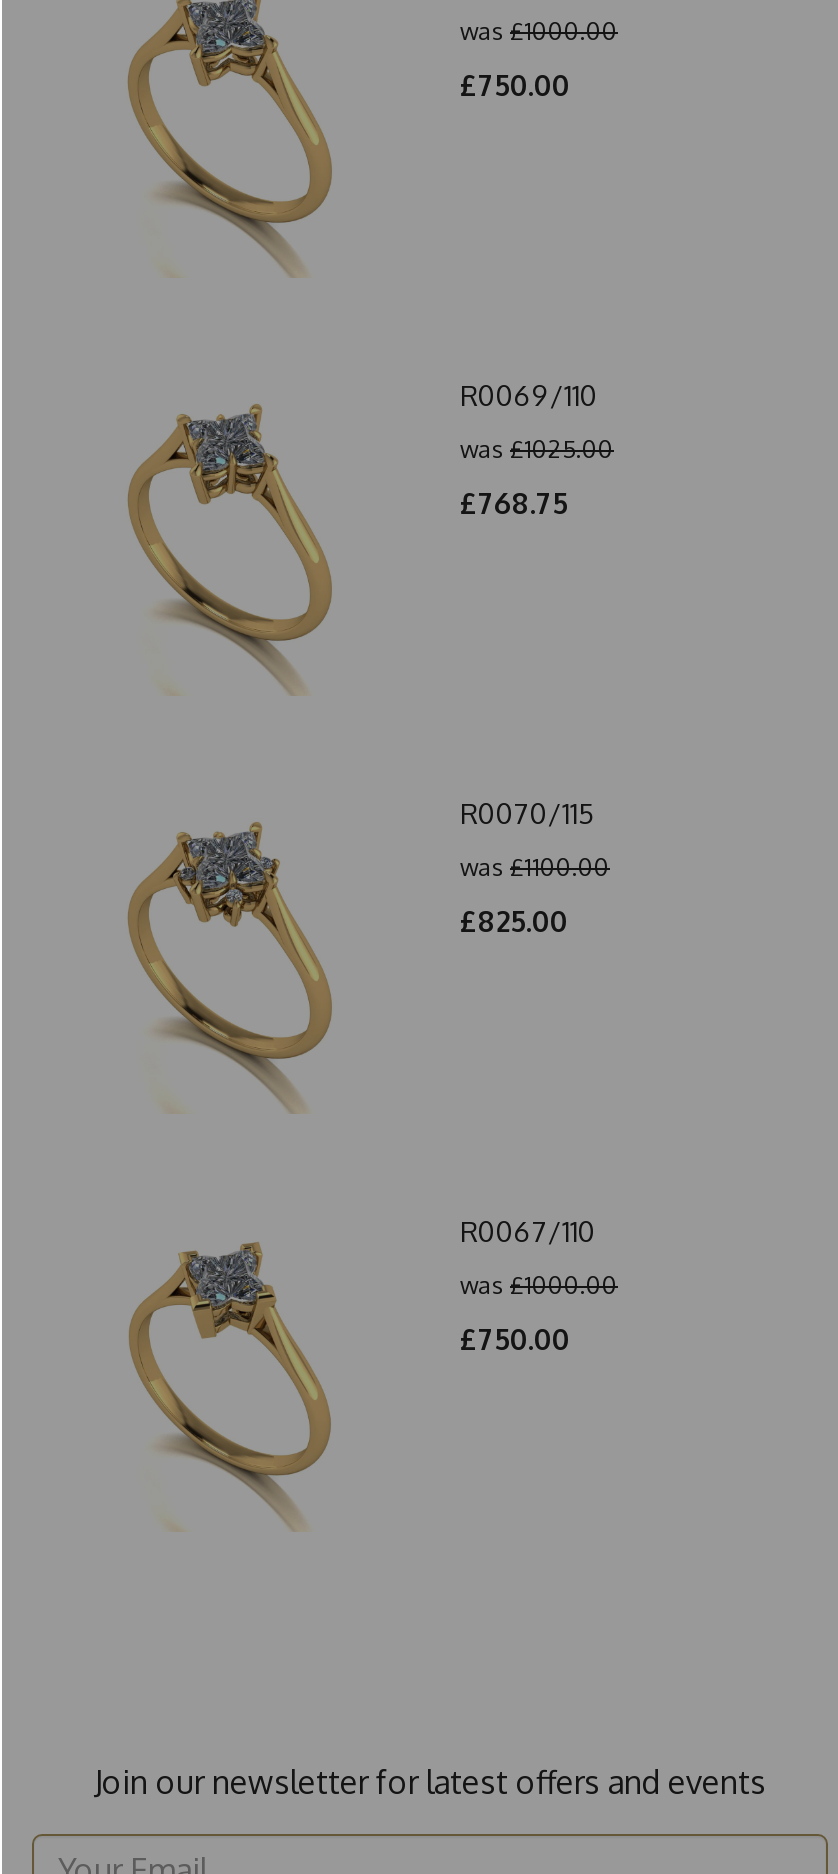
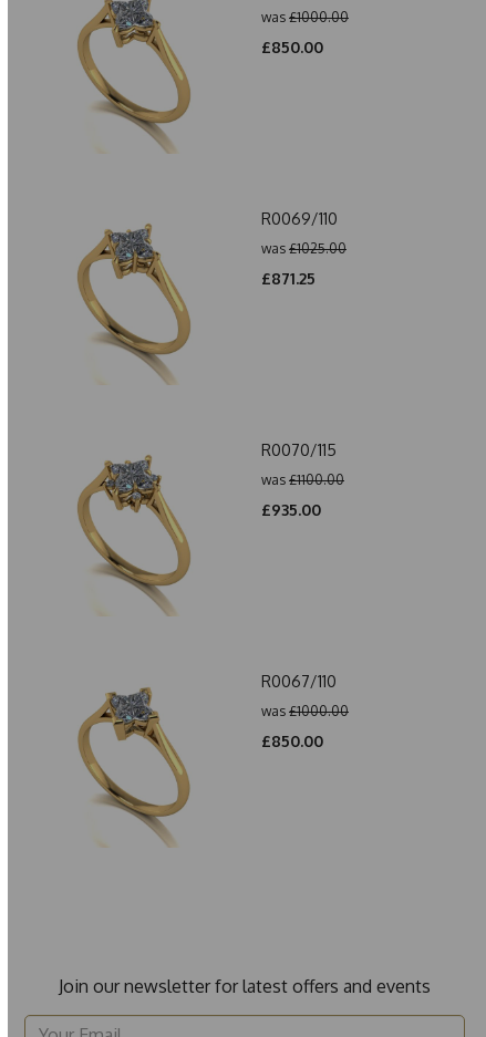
[460,67,570,101] £750.00 -> [261,37,323,56] £850.00
[460,485,568,519] £768.75 -> [261,268,316,287] £871.25
[460,903,568,937] £825.00 -> [261,500,321,518] £935.00
[460,1321,570,1355] £750.00 -> [261,731,323,750] £850.00

